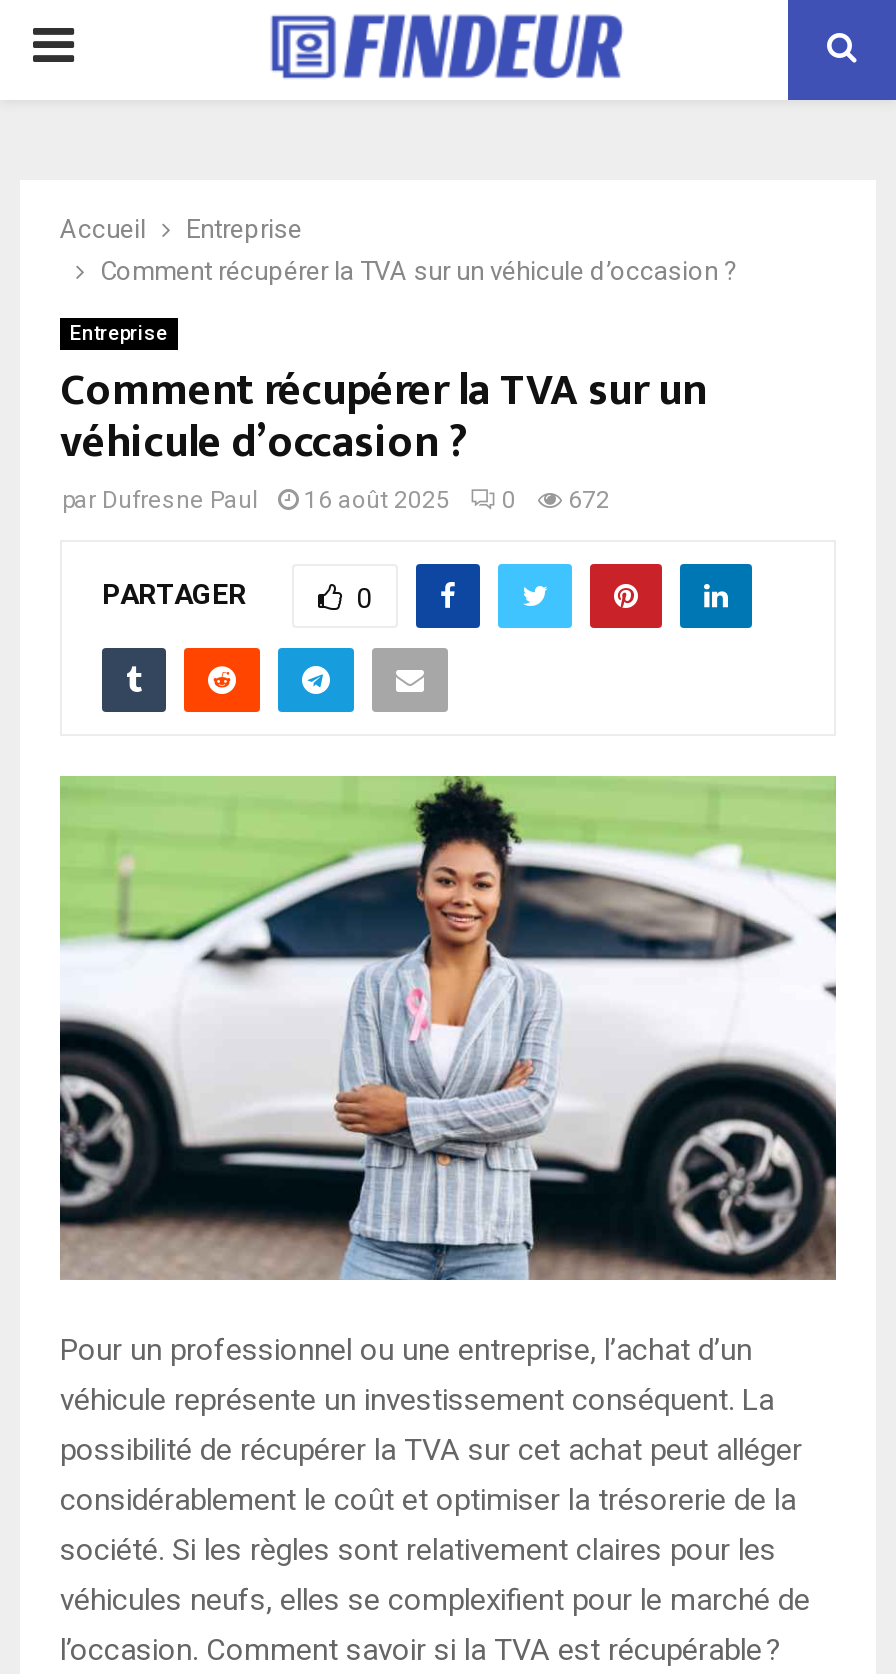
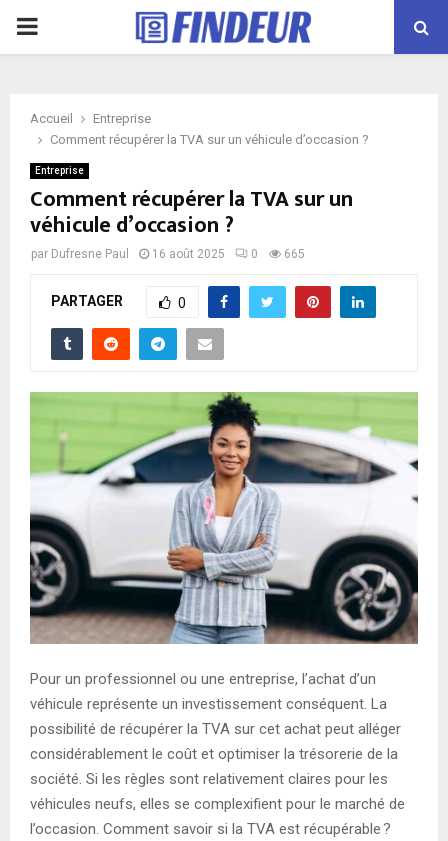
[62,486,610,514] par Dufresne Paul 16 août 2025 0 672 -> [31,247,305,261] par Dufresne Paul 16 août 2025 0 665

